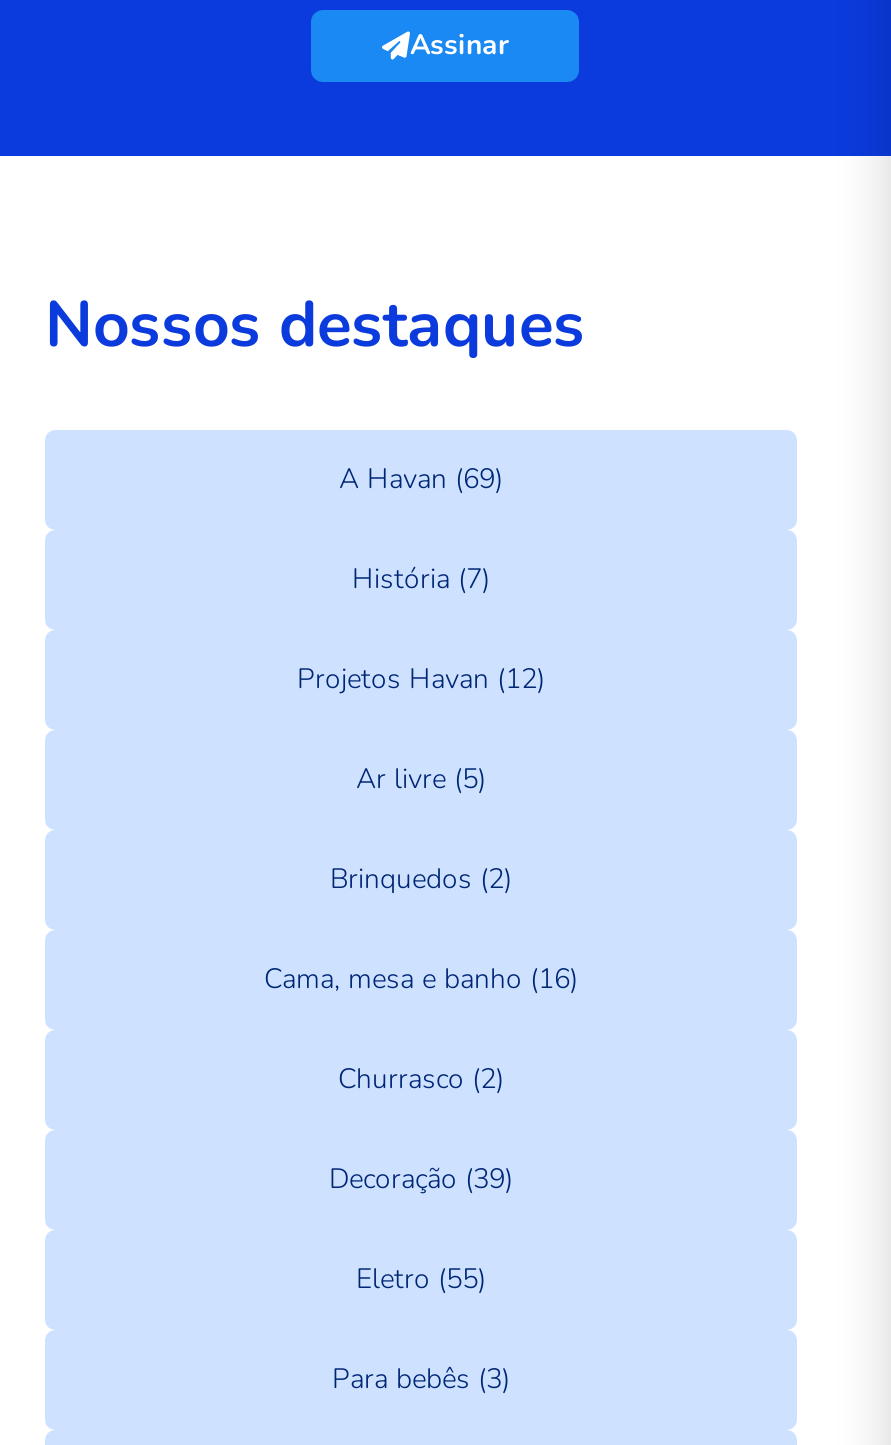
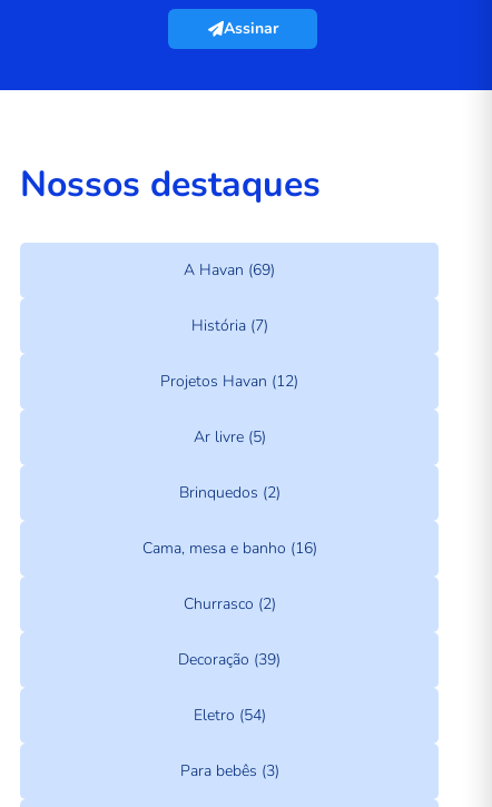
[356,1260,486,1298] Eletro (55) -> [193,705,265,726] Eletro (54)

